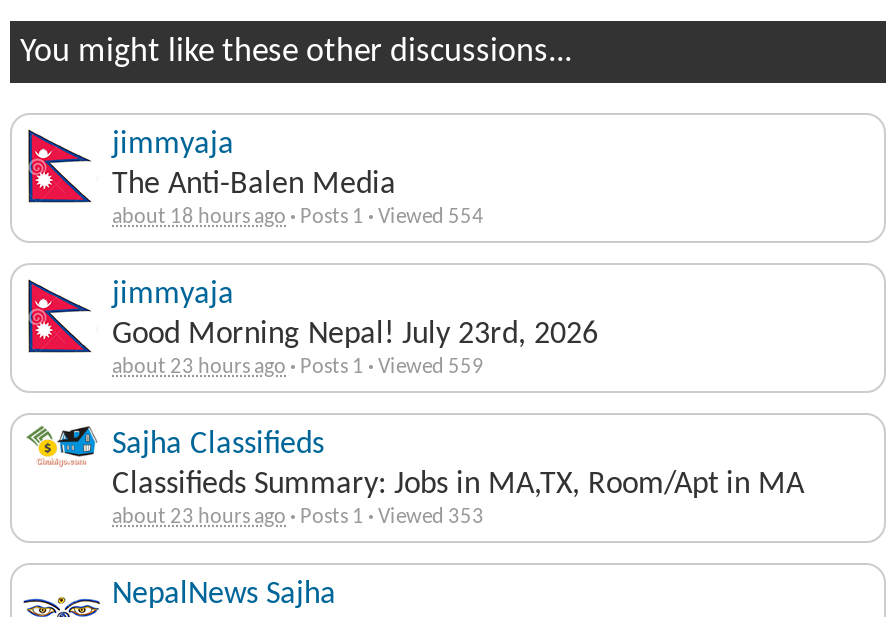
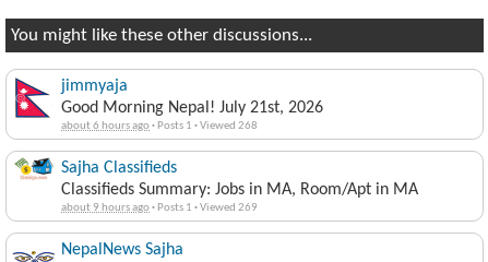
[112,169,598,379] The Anti-Balen Media | about 18 hours ago · Posts 1 · Viewed 554 | jimmyaja | Good Morning Nepal! July 23rd, 2026 | about 23 hours ago · Posts 1 · Viewed 559 -> [61,99,323,132] Good Morning Nepal! July 21st, 2026 | about 6 hours ago · Posts 1 · Viewed 268
[112,469,804,501] Classifieds Summary: Jobs in MA,TX, Room/Apt in MA -> [61,181,418,199] Classifieds Summary: Jobs in MA, Room/Apt in MA
[112,507,484,529] about 23 hours ago · Posts 1 · Viewed 353 -> [61,202,258,214] about 9 hours ago · Posts 1 · Viewed 269

